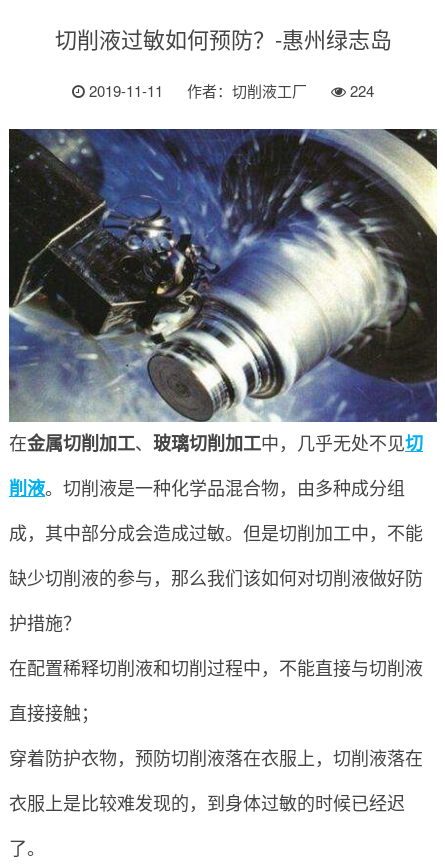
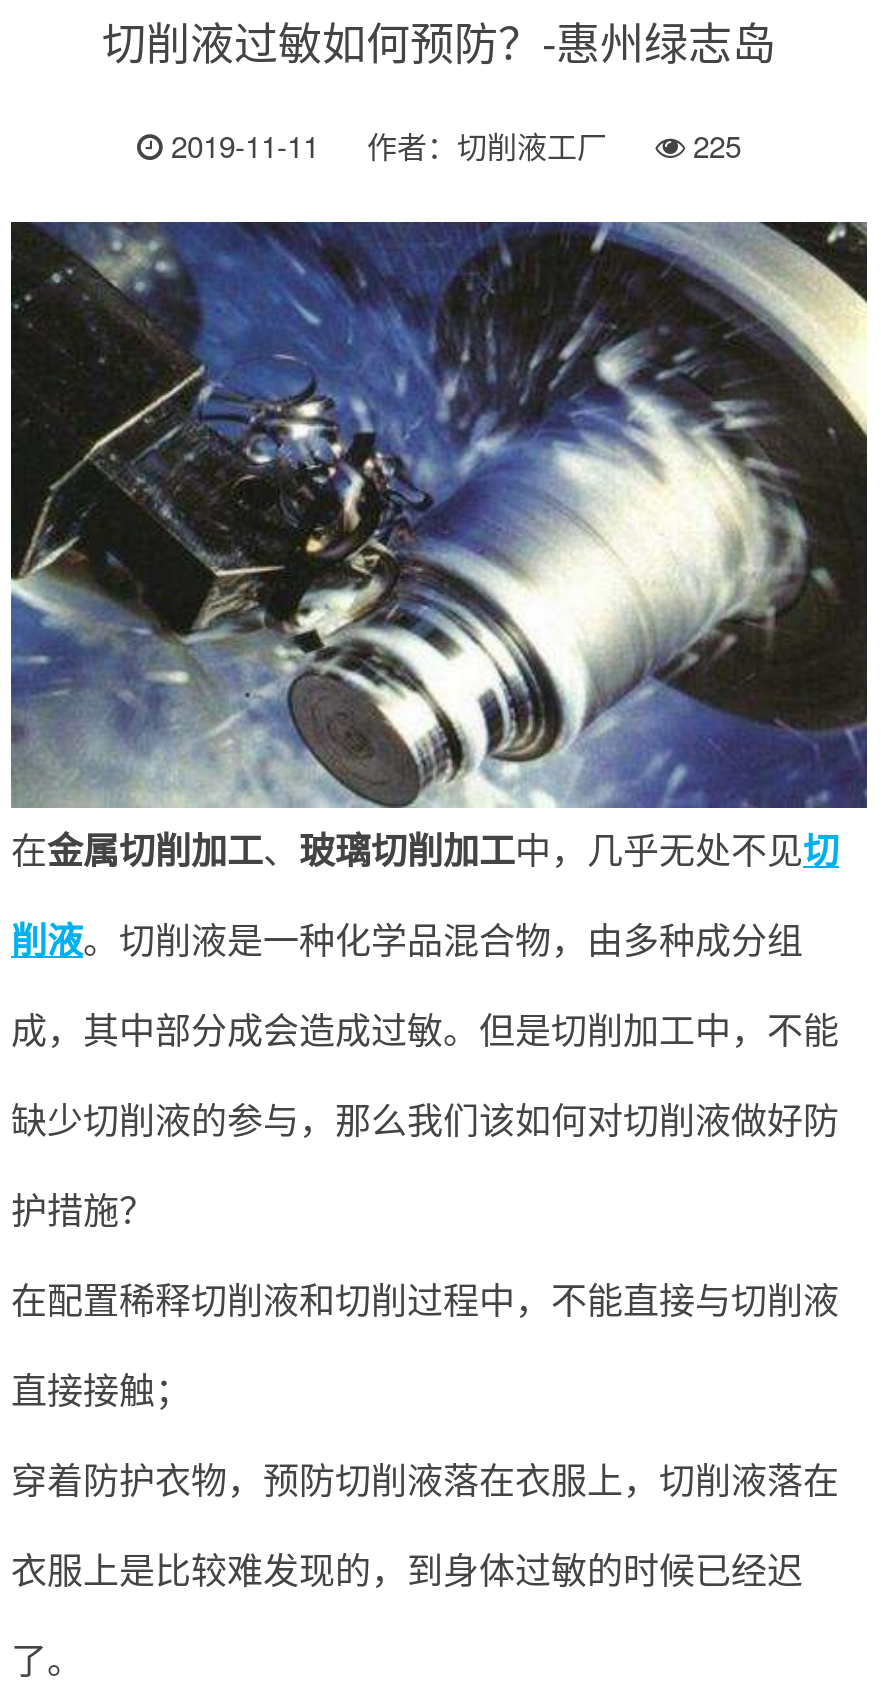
[350,80,374,101] 224 -> [693,124,741,166] 225

